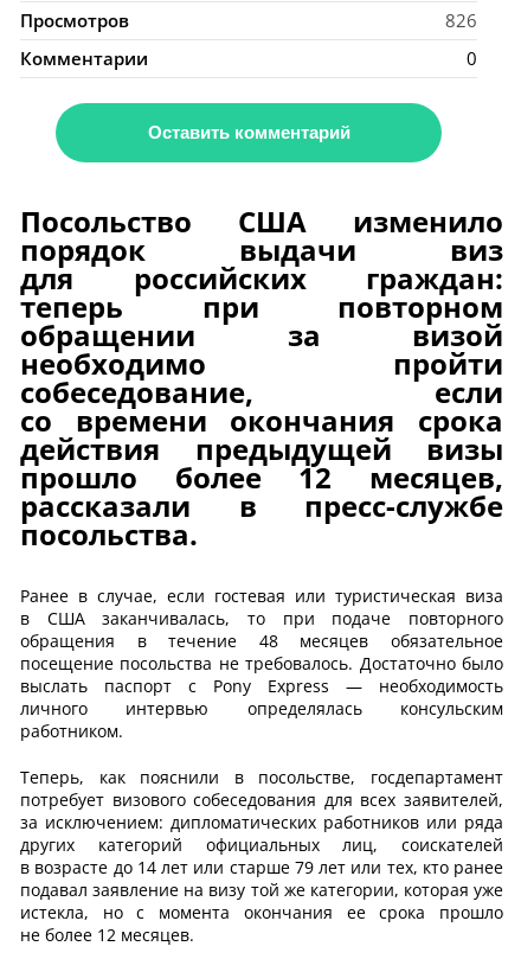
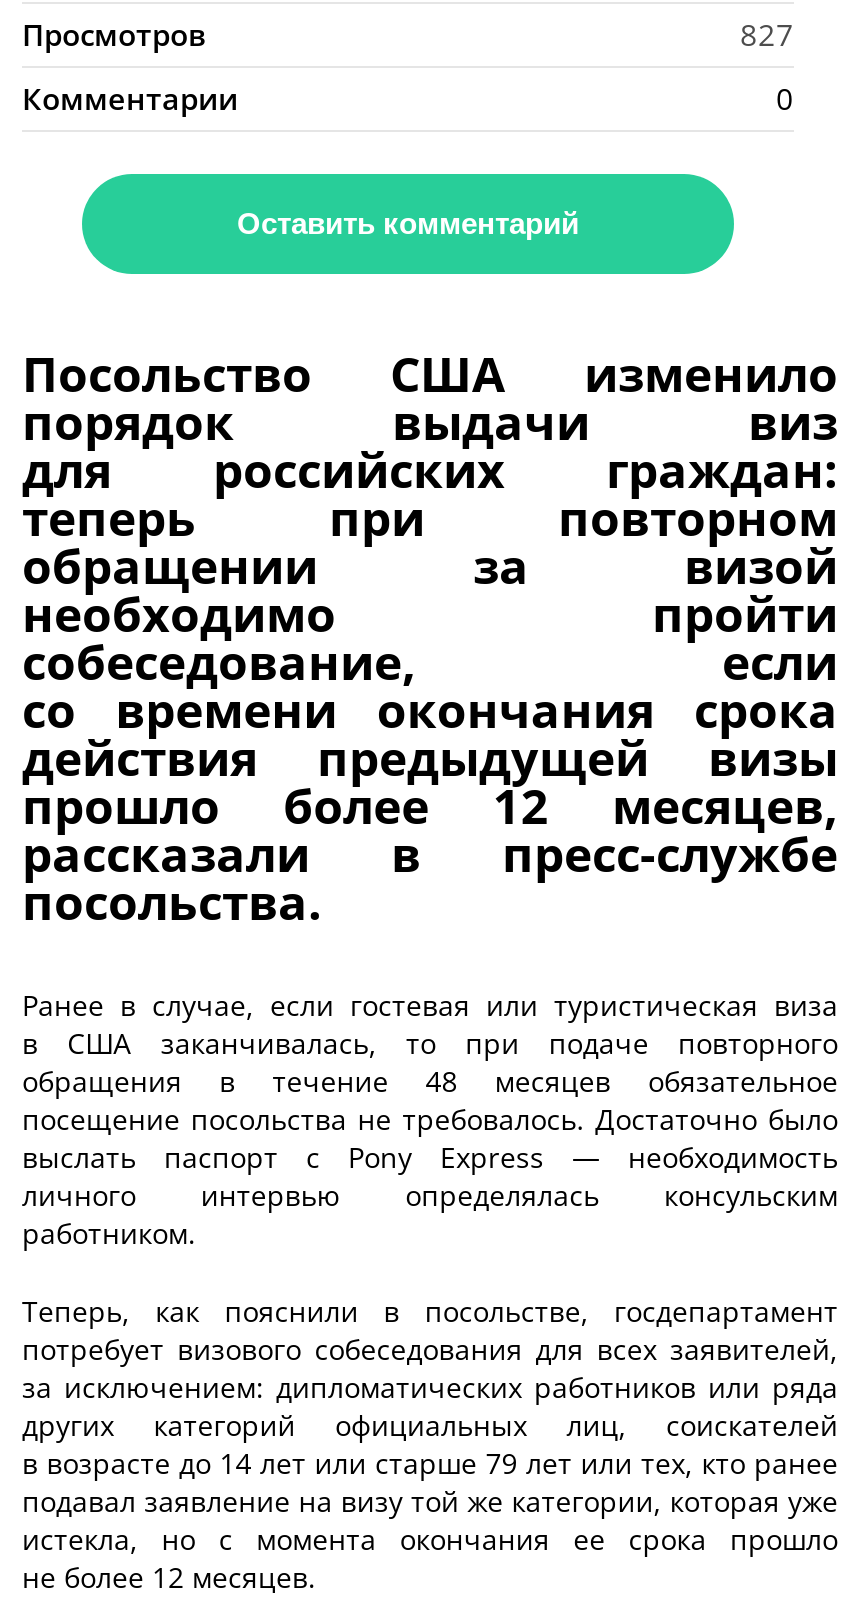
[445,9,477,33] 826 -> [740,15,794,55] 827

